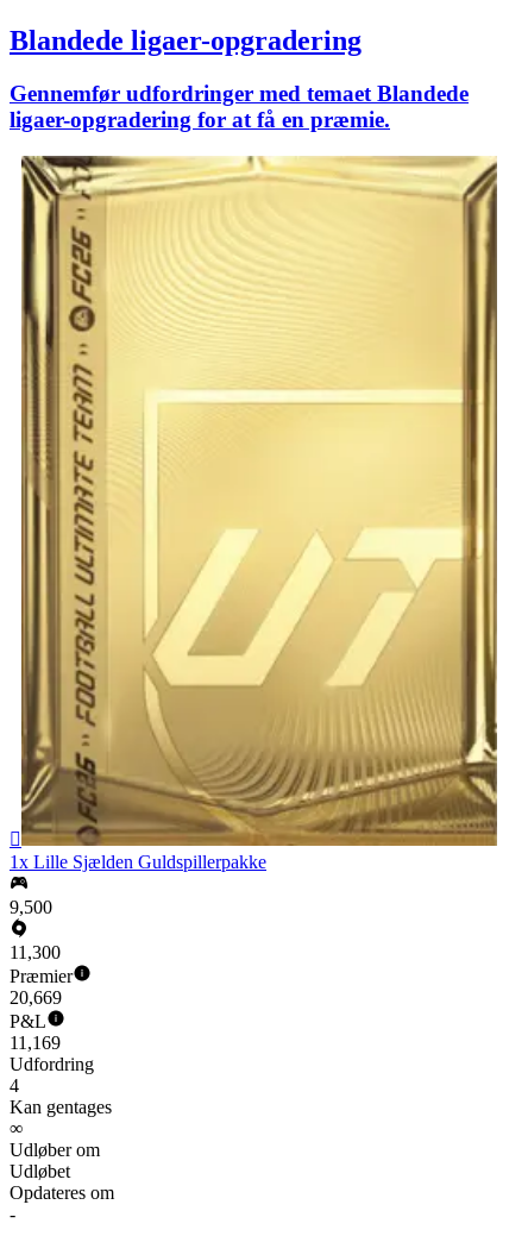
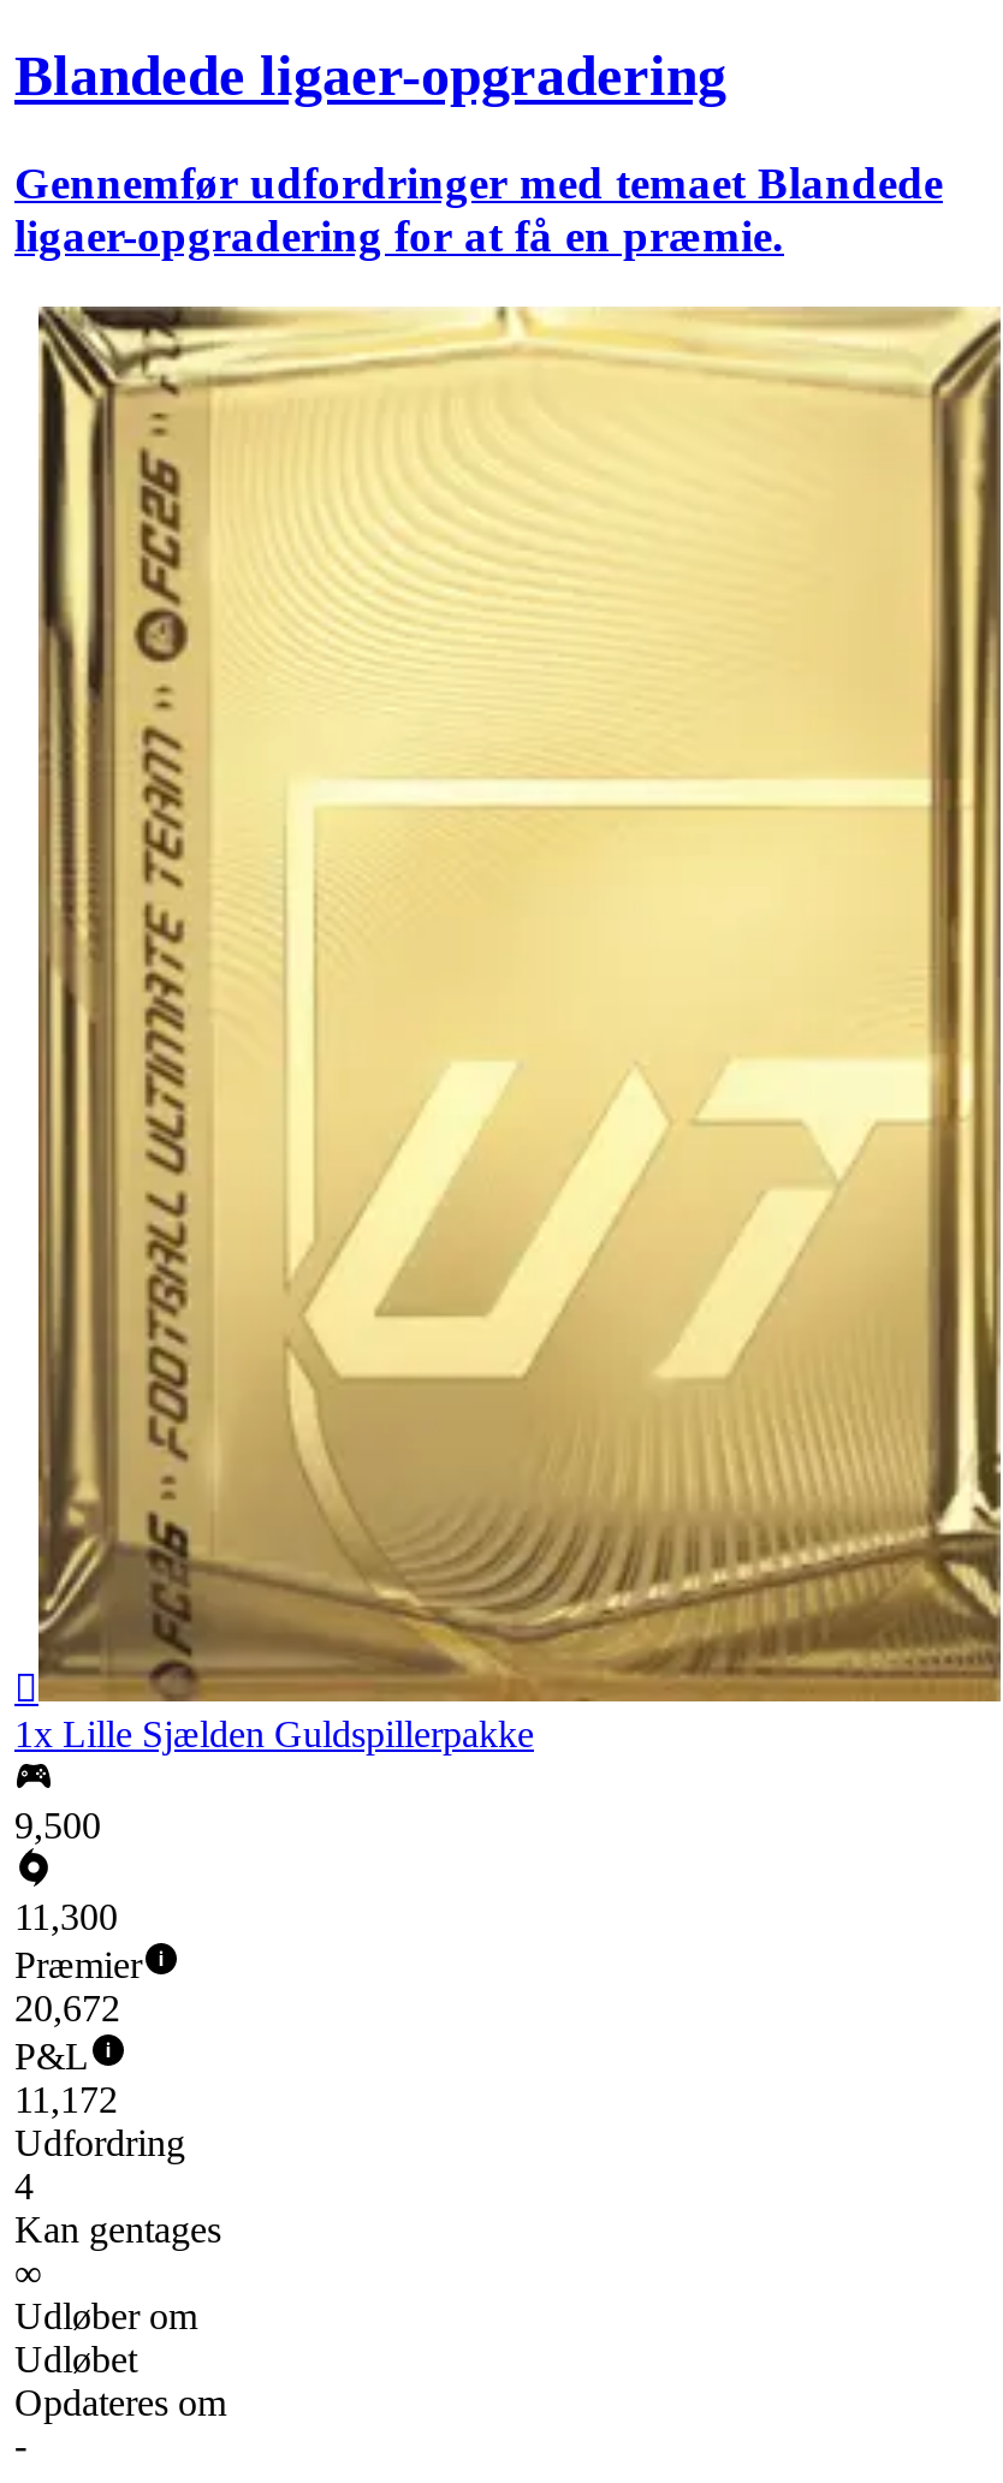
[10,987,62,1008] 20,669 -> [14,1988,120,2029] 20,672
[10,1033,61,1053] 11,169 -> [14,2079,118,2120] 11,172

